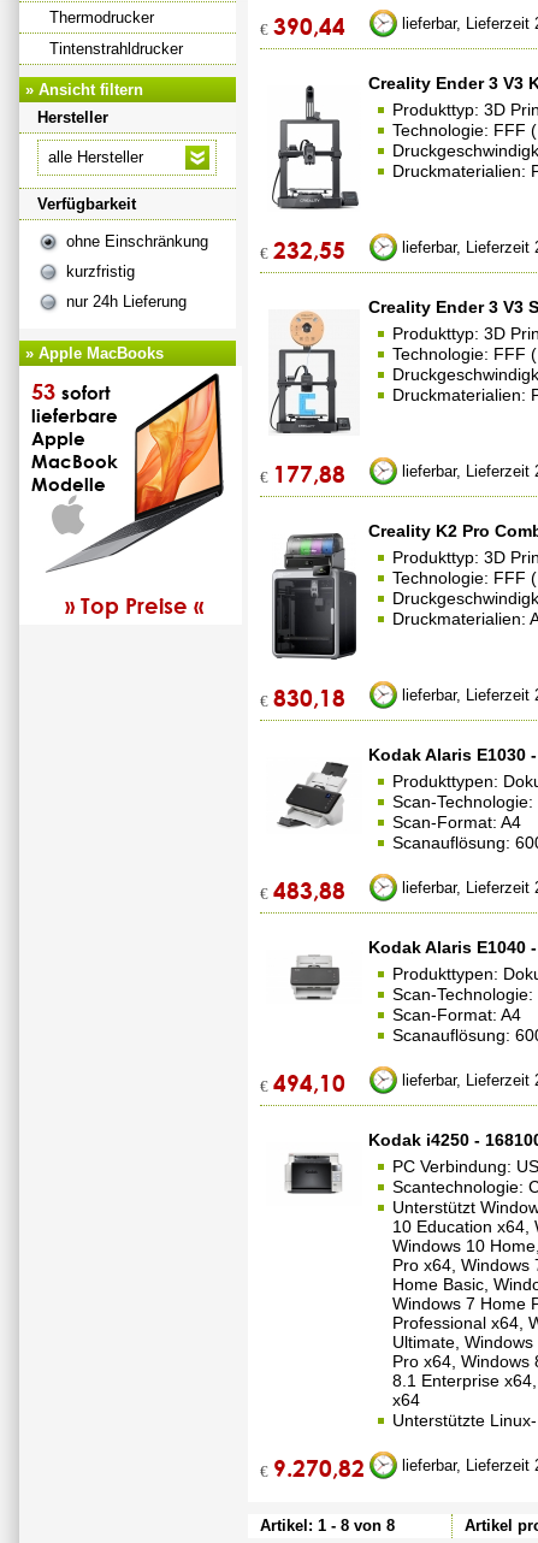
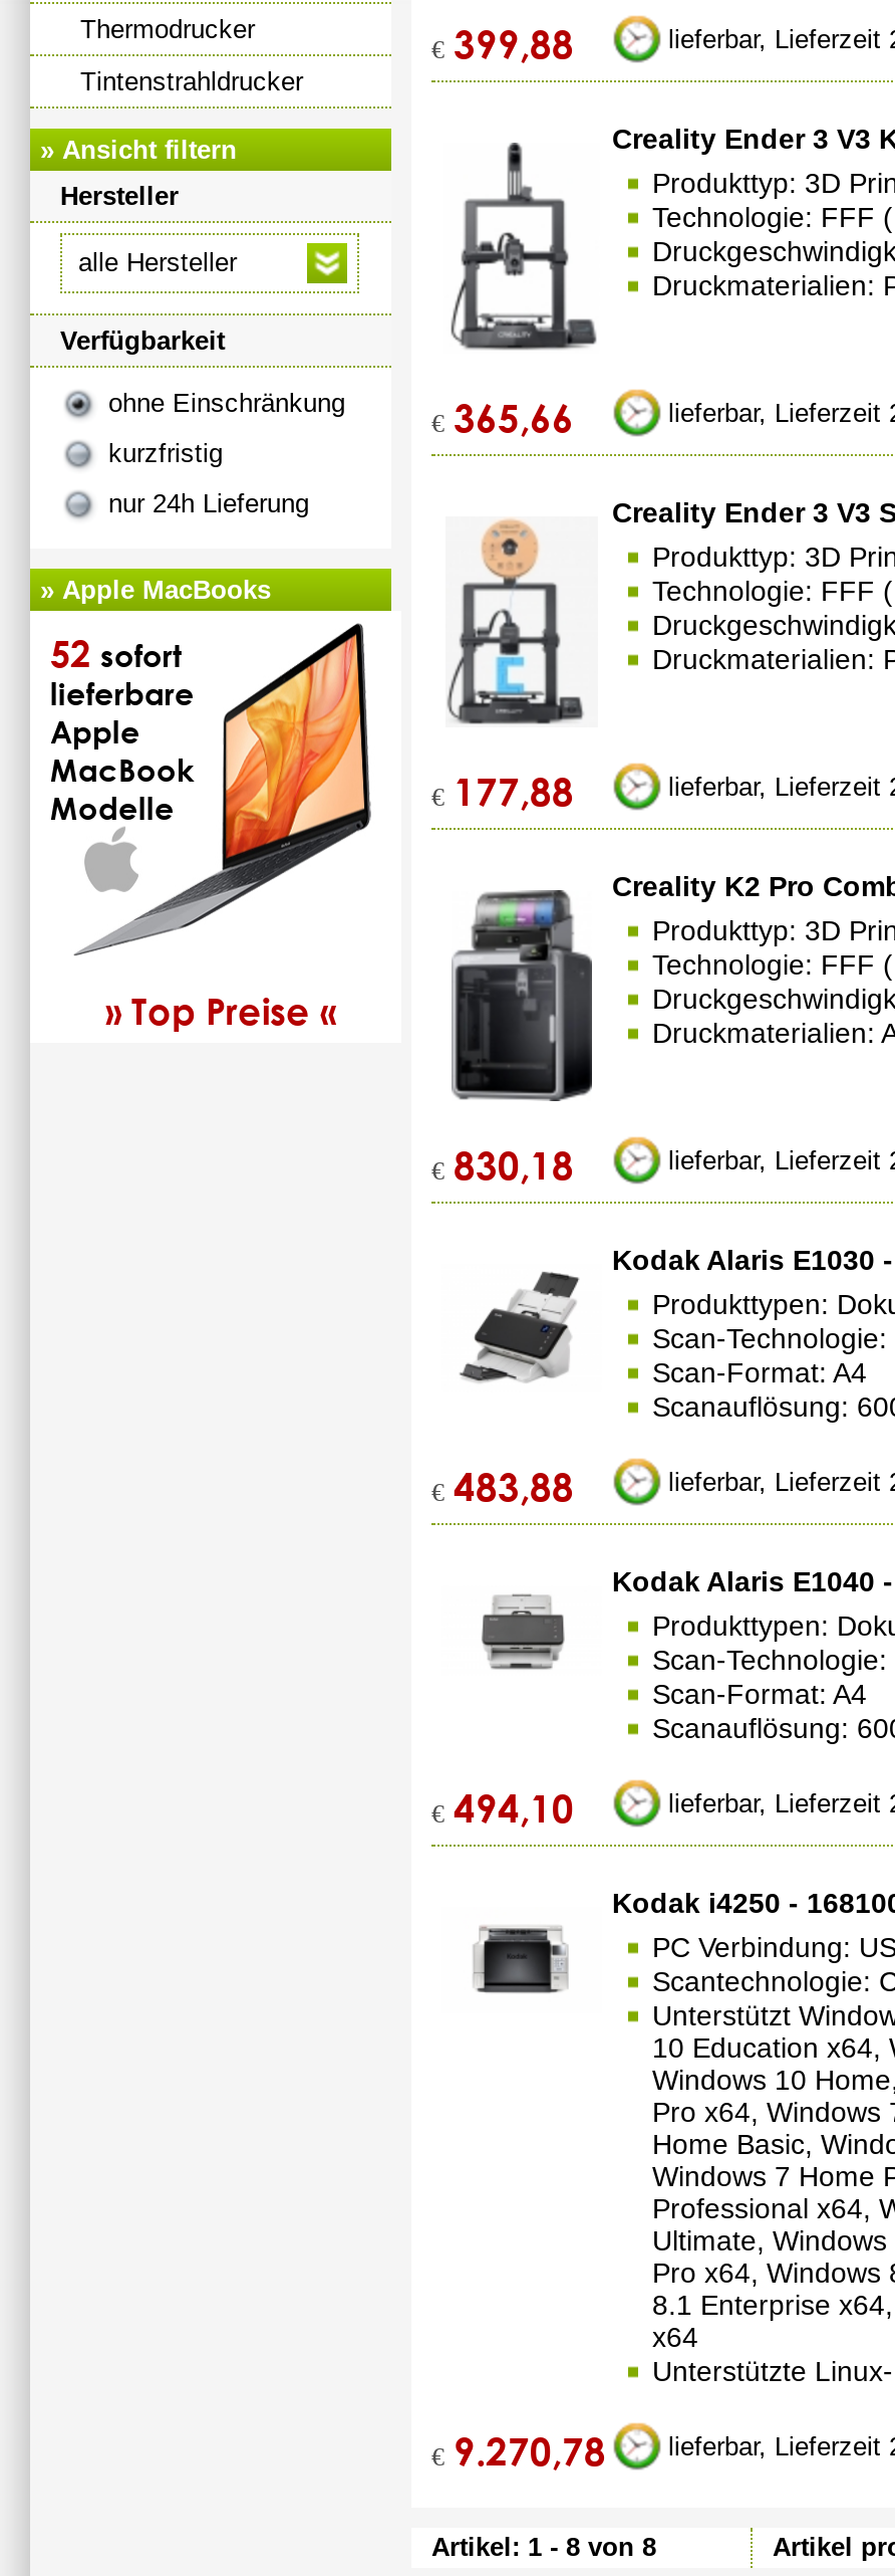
[260,12,345,41] €390,44 -> [431,20,574,68] €399,88
[260,236,345,265] €232,55 -> [431,394,574,442] €365,66
[31,378,111,404] 53 sofort -> [50,631,183,675] 52 sofort
[260,1454,365,1483] €9.270,82 -> [431,2427,606,2476] €9.270,78

